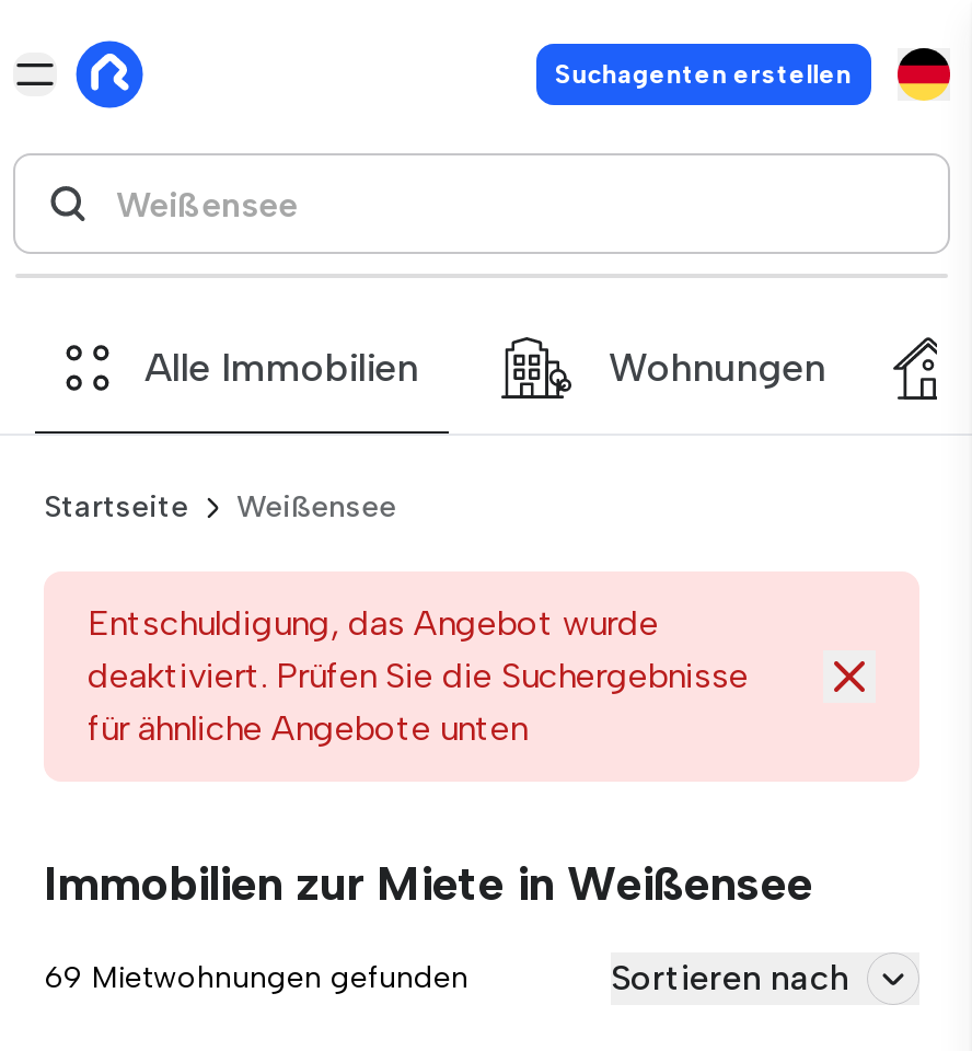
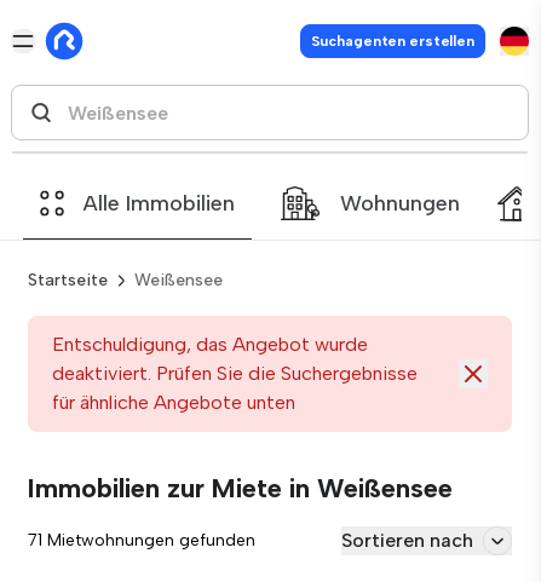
[44,959,468,996] 69 Mietwohnungen gefunden -> [28,530,255,551] 71 Mietwohnungen gefunden

